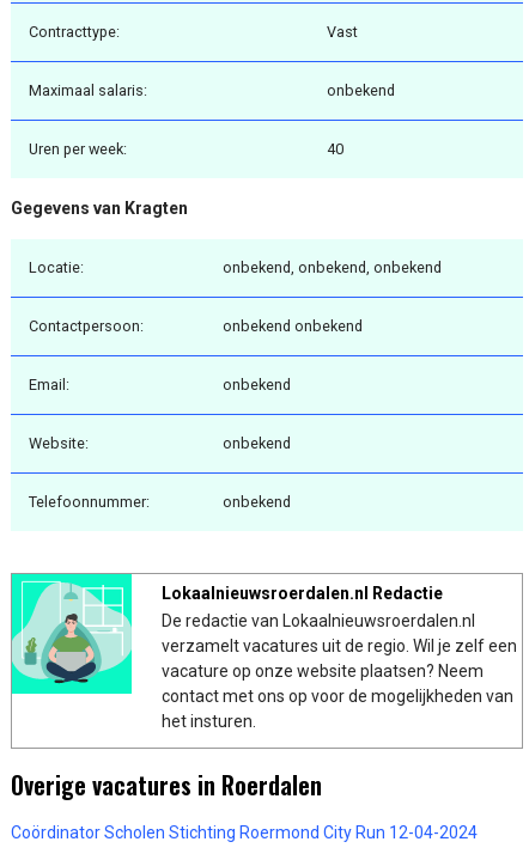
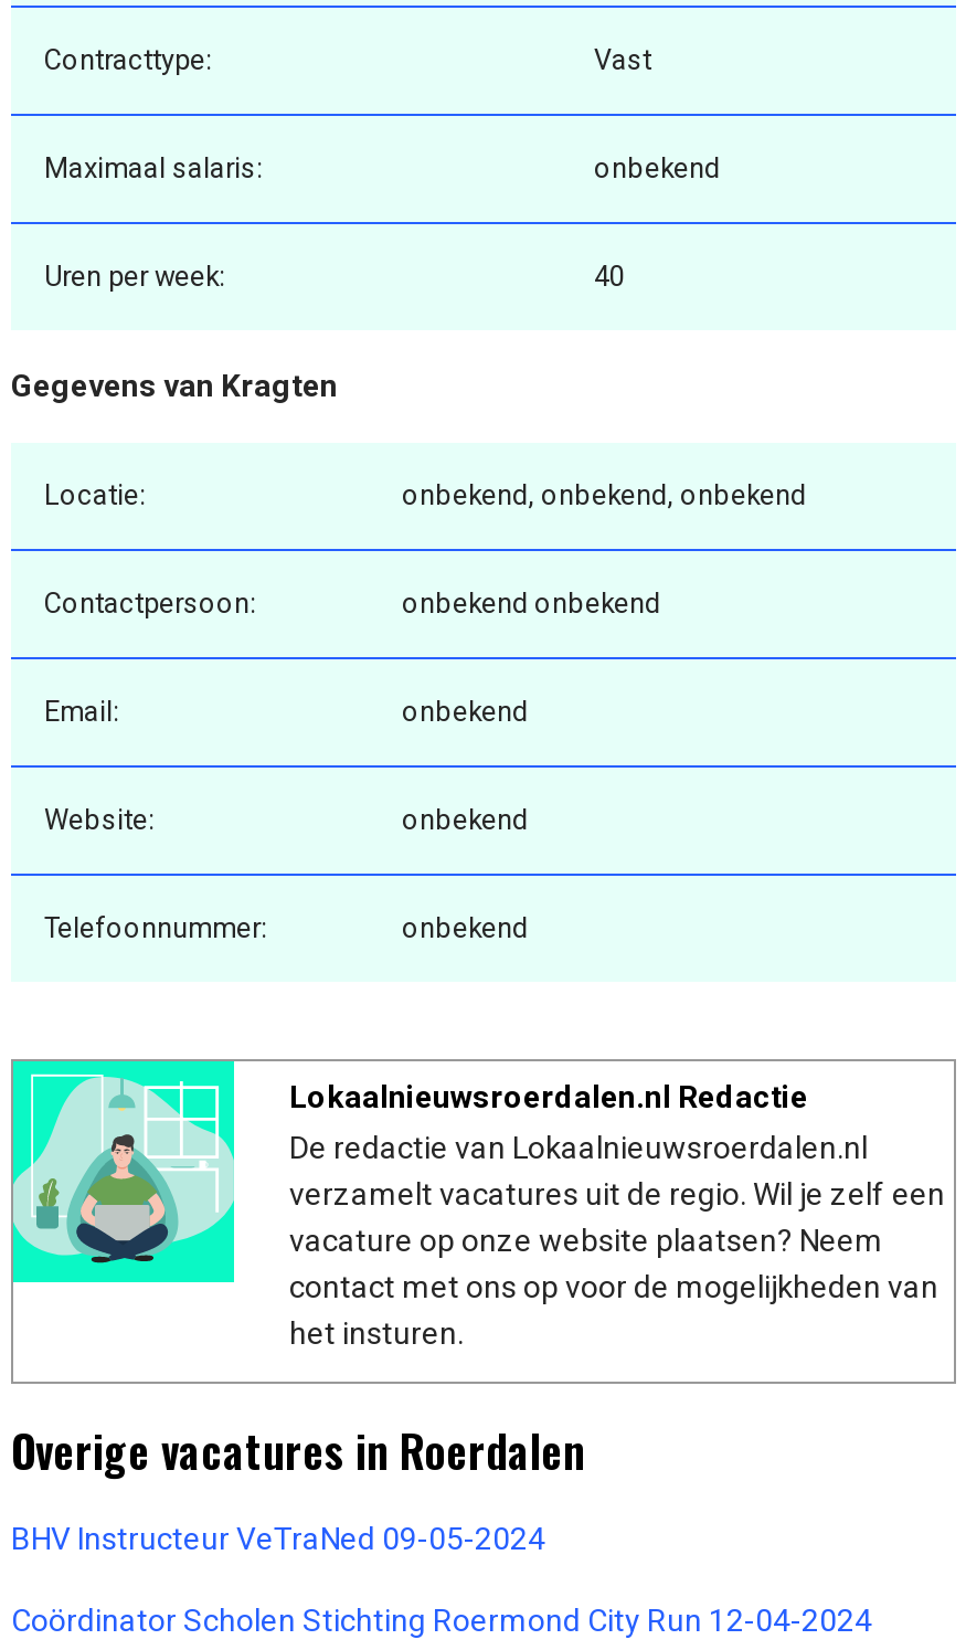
none -> [11,1520,545,1556] BHV Instructeur VeTraNed 09-05-2024

